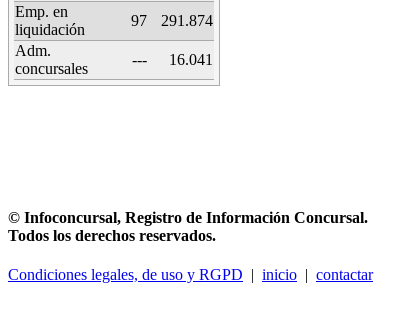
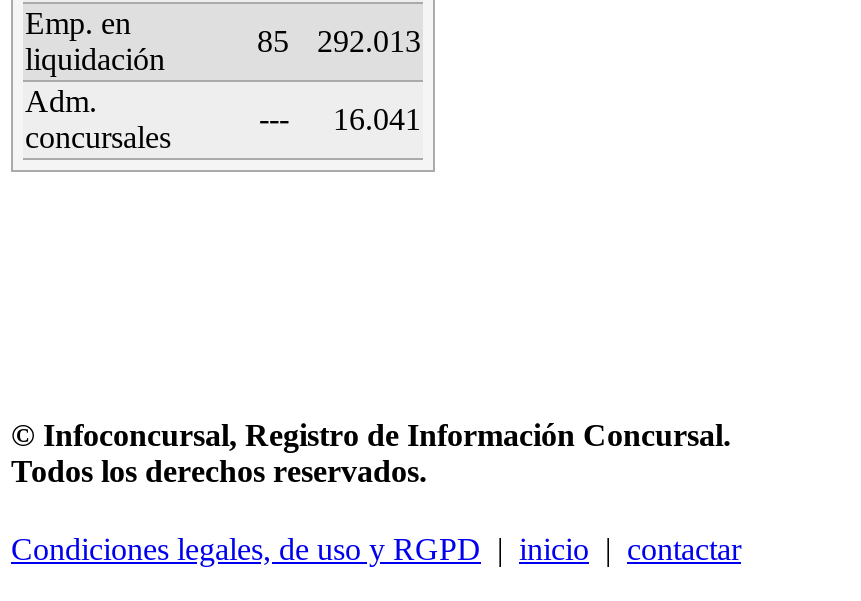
[131,12,147,29] 97 -> [257,24,289,58] 85
[161,12,213,29] 291.874 -> [317,24,421,58] 292.013

